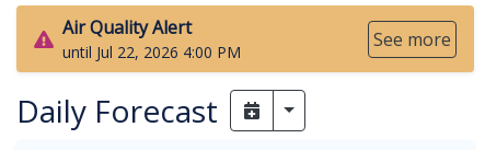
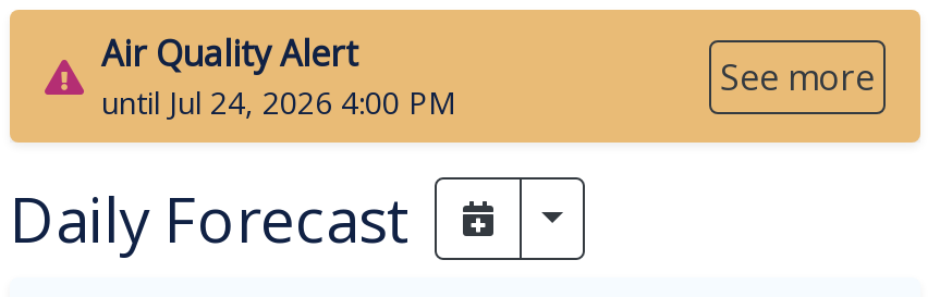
[62,42,241,62] until Jul 22, 2026 4:00 PM -> [101,82,456,123] until Jul 24, 2026 4:00 PM

